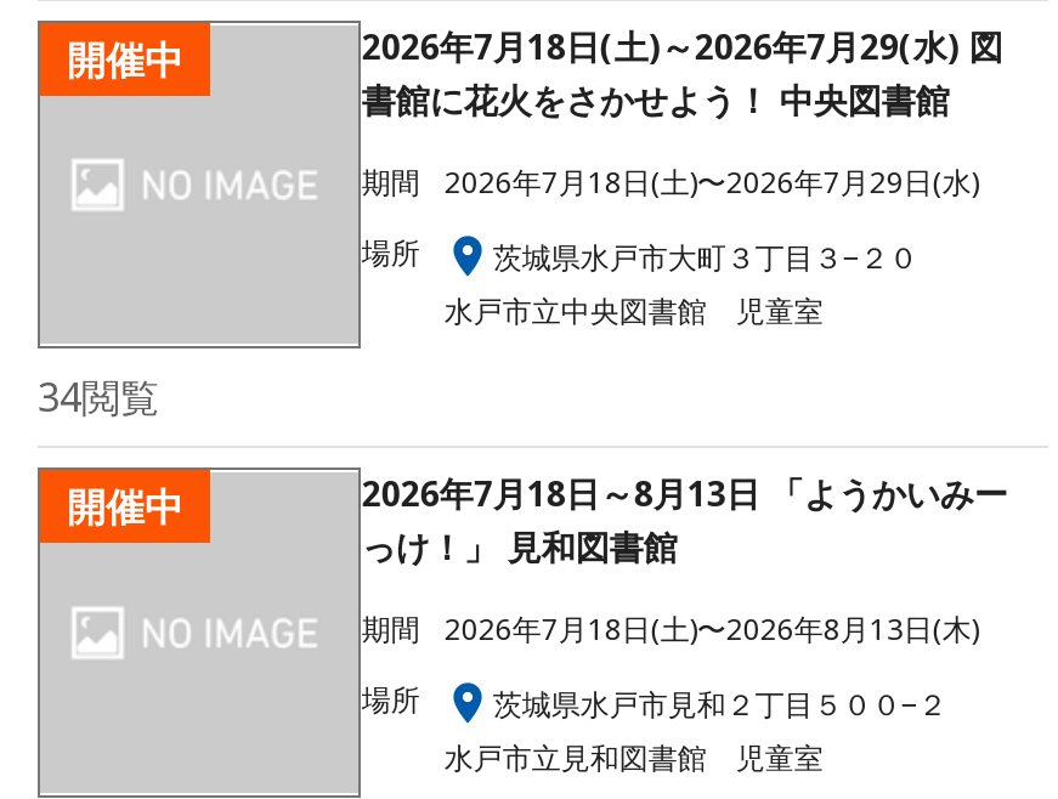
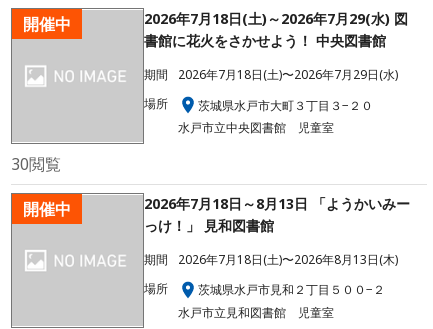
[38,371,159,424] 34閲覧 -> [11,153,61,175] 30閲覧

